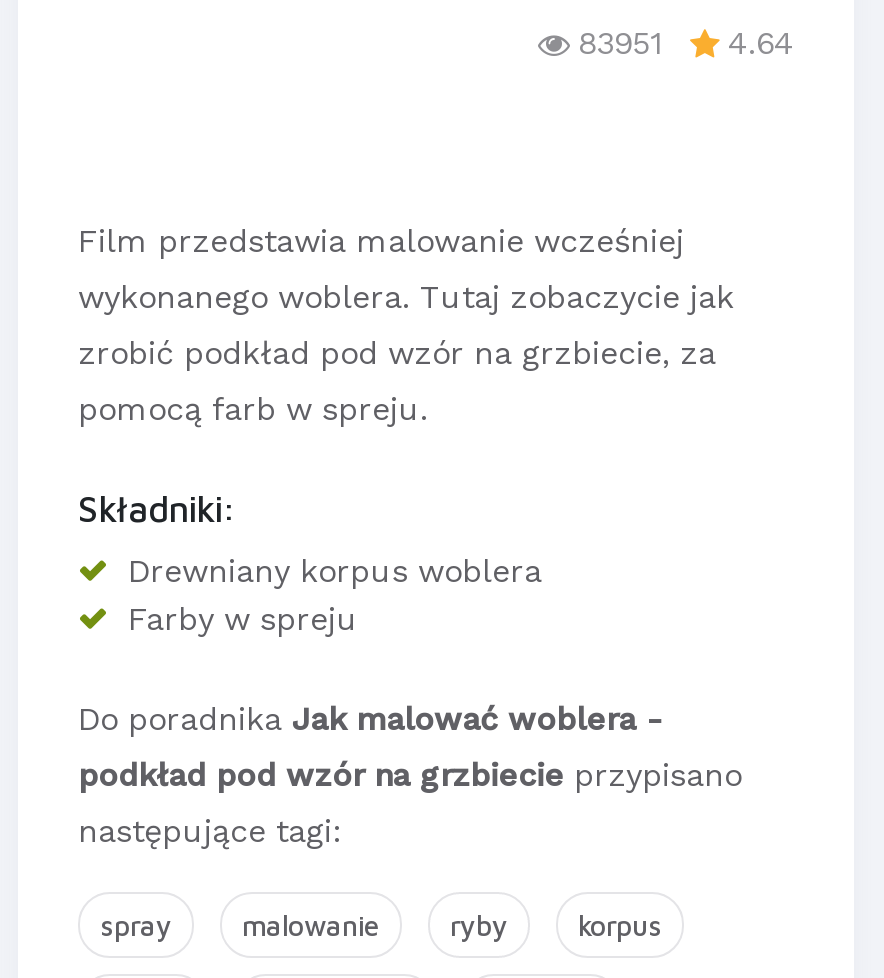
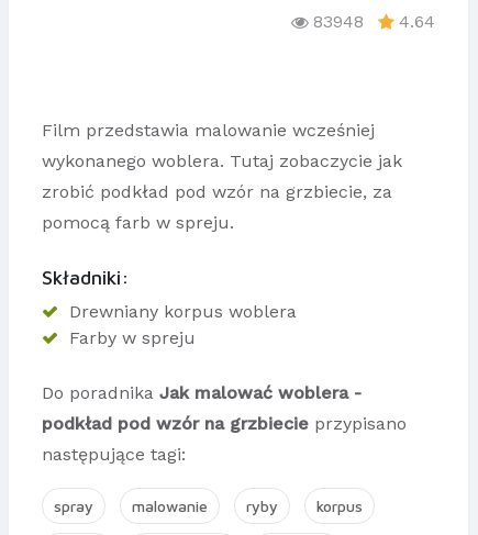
[578,24,794,62] 83951 4.64 -> [313,11,435,32] 83948 4.64

